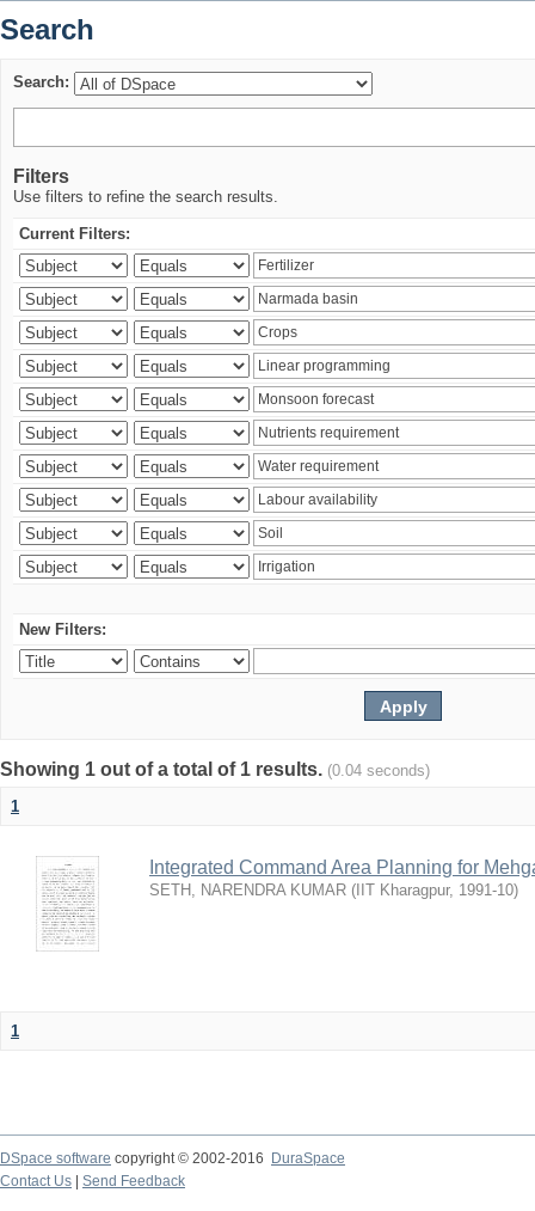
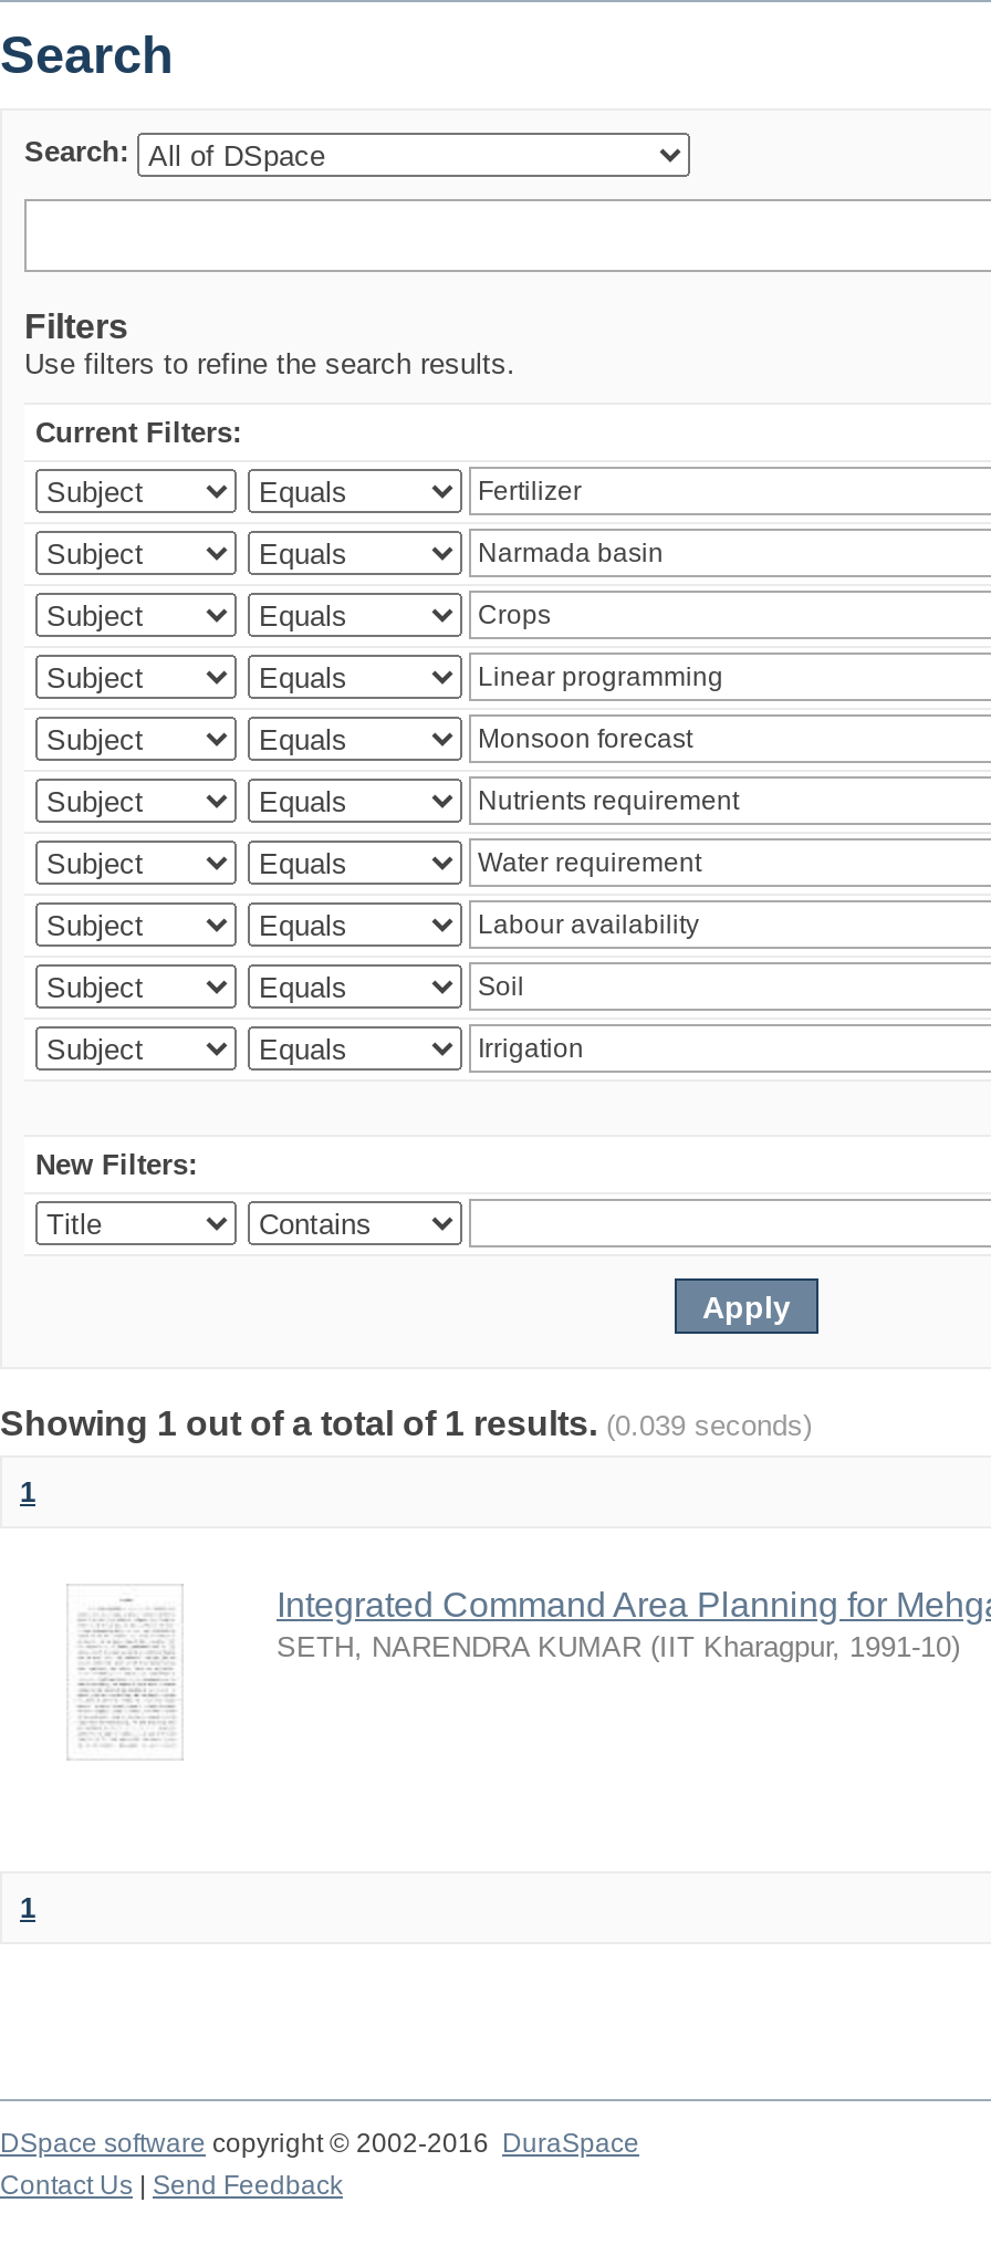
[0,759,430,779] Showing 1 out of a total of 1 results. (0.04 seconds) -> [0,1405,812,1442] Showing 1 out of a total of 1 results. (0.039 seconds)

